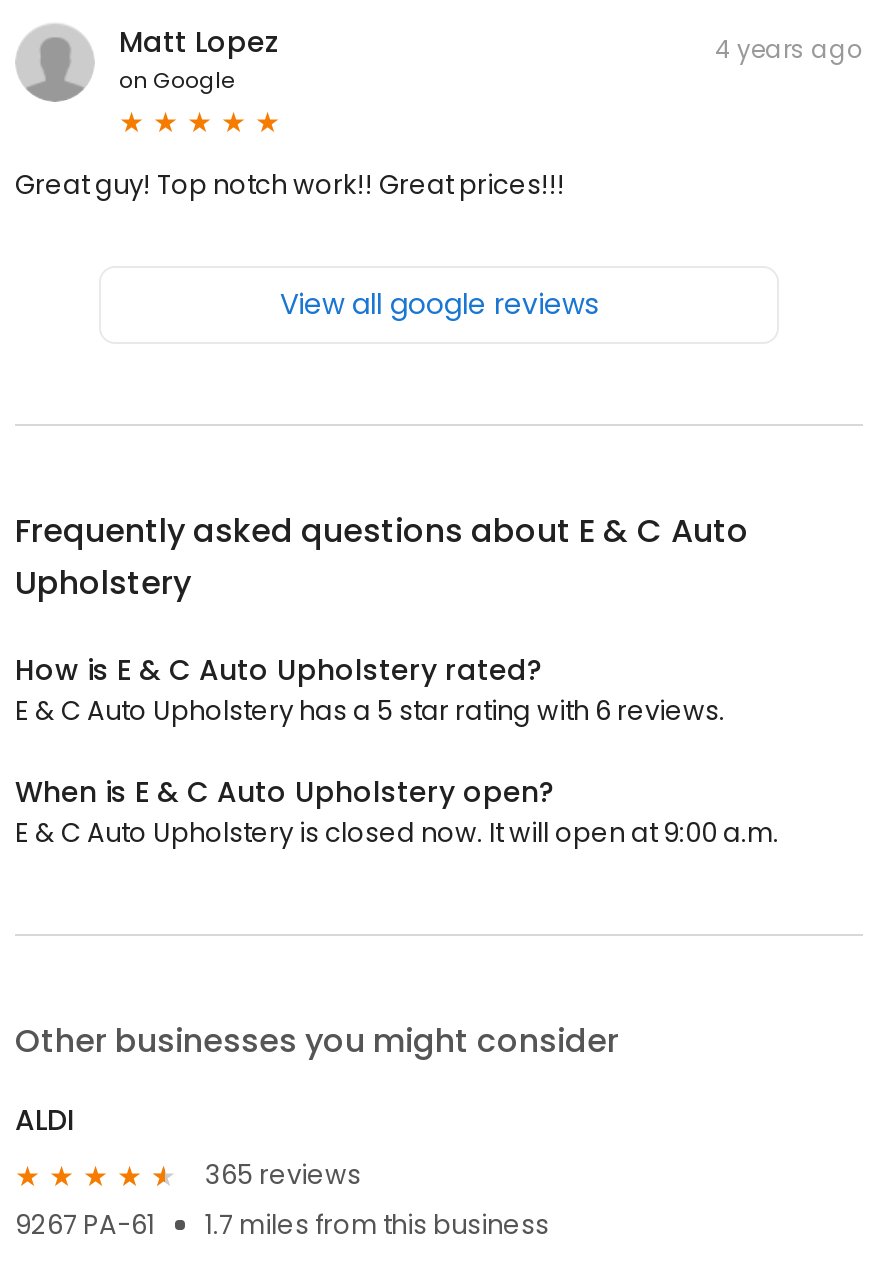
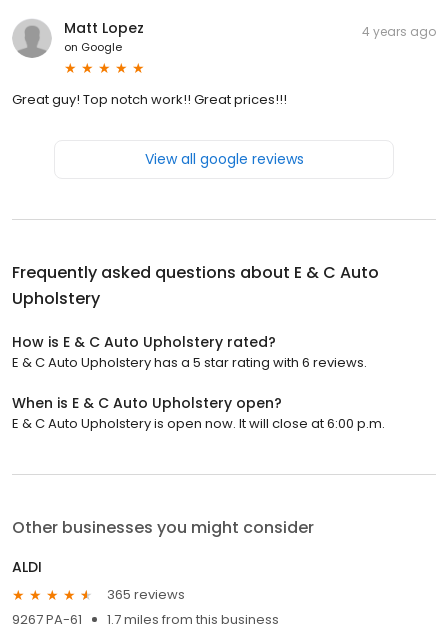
[15,814,779,852] E & C Auto Upholstery is closed now. It will open at 9:00 a.m. -> [12,414,385,433] E & C Auto Upholstery is open now. It will close at 6:00 p.m.

